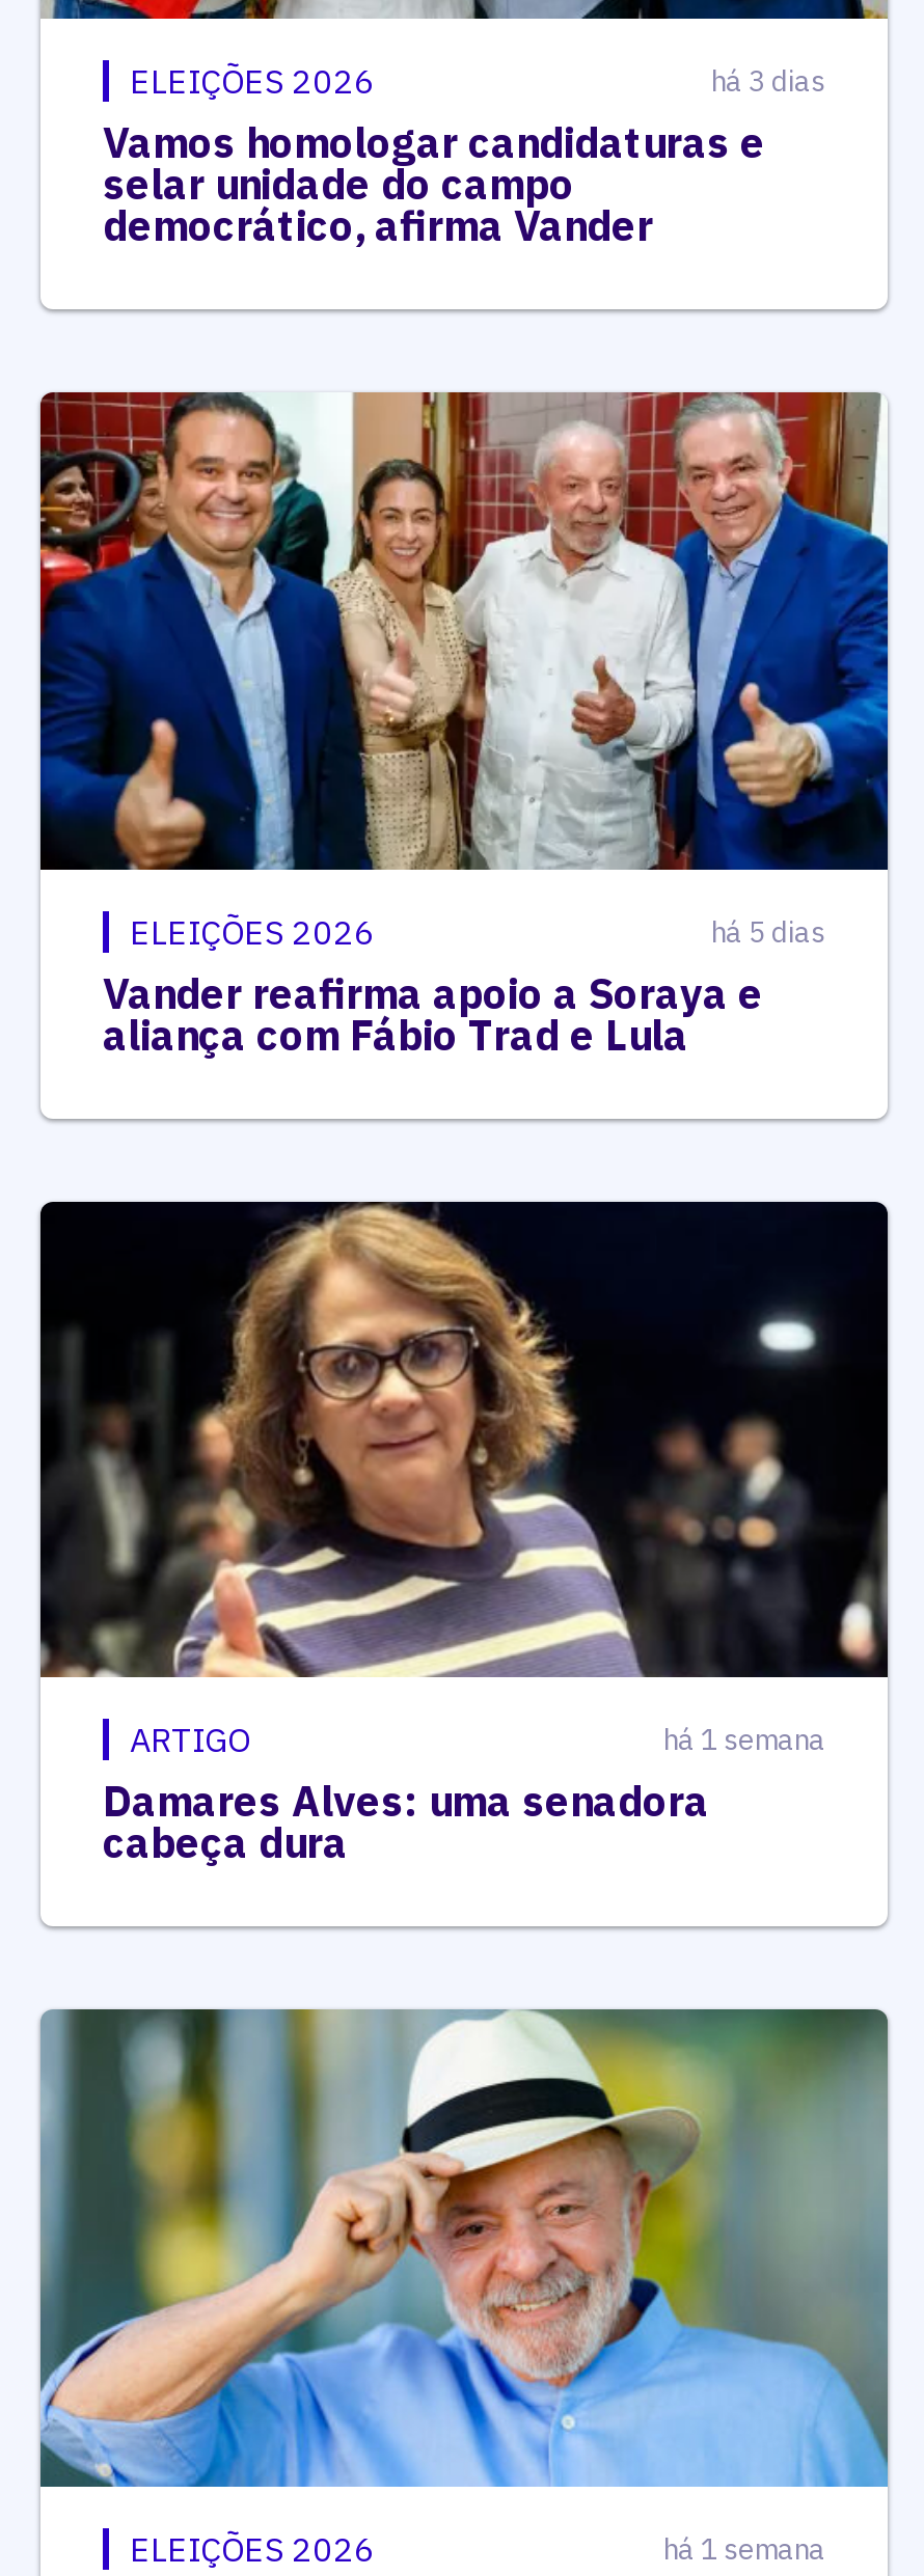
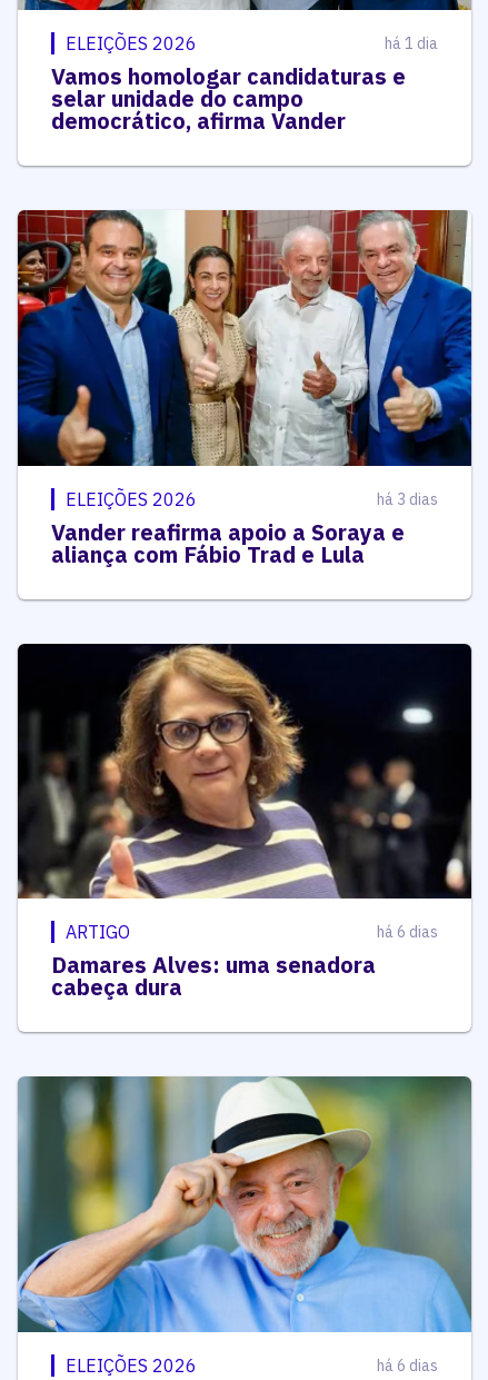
[711,63,825,100] há 3 dias -> [385,34,438,54] há 1 dia
[711,913,825,950] há 5 dias -> [377,489,438,509] há 3 dias
[663,1721,825,1759] há 1 semana -> [377,922,438,942] há 6 dias
[663,2530,825,2567] há 1 semana -> [377,1355,438,1375] há 6 dias

